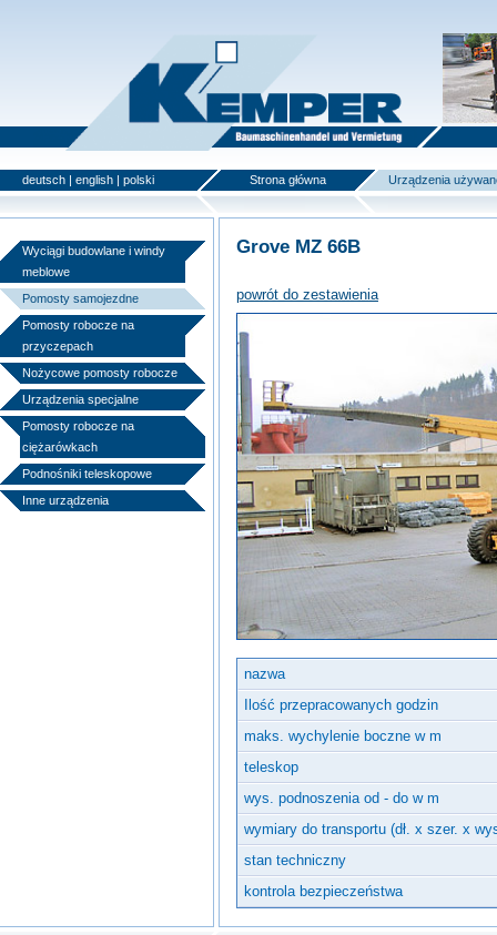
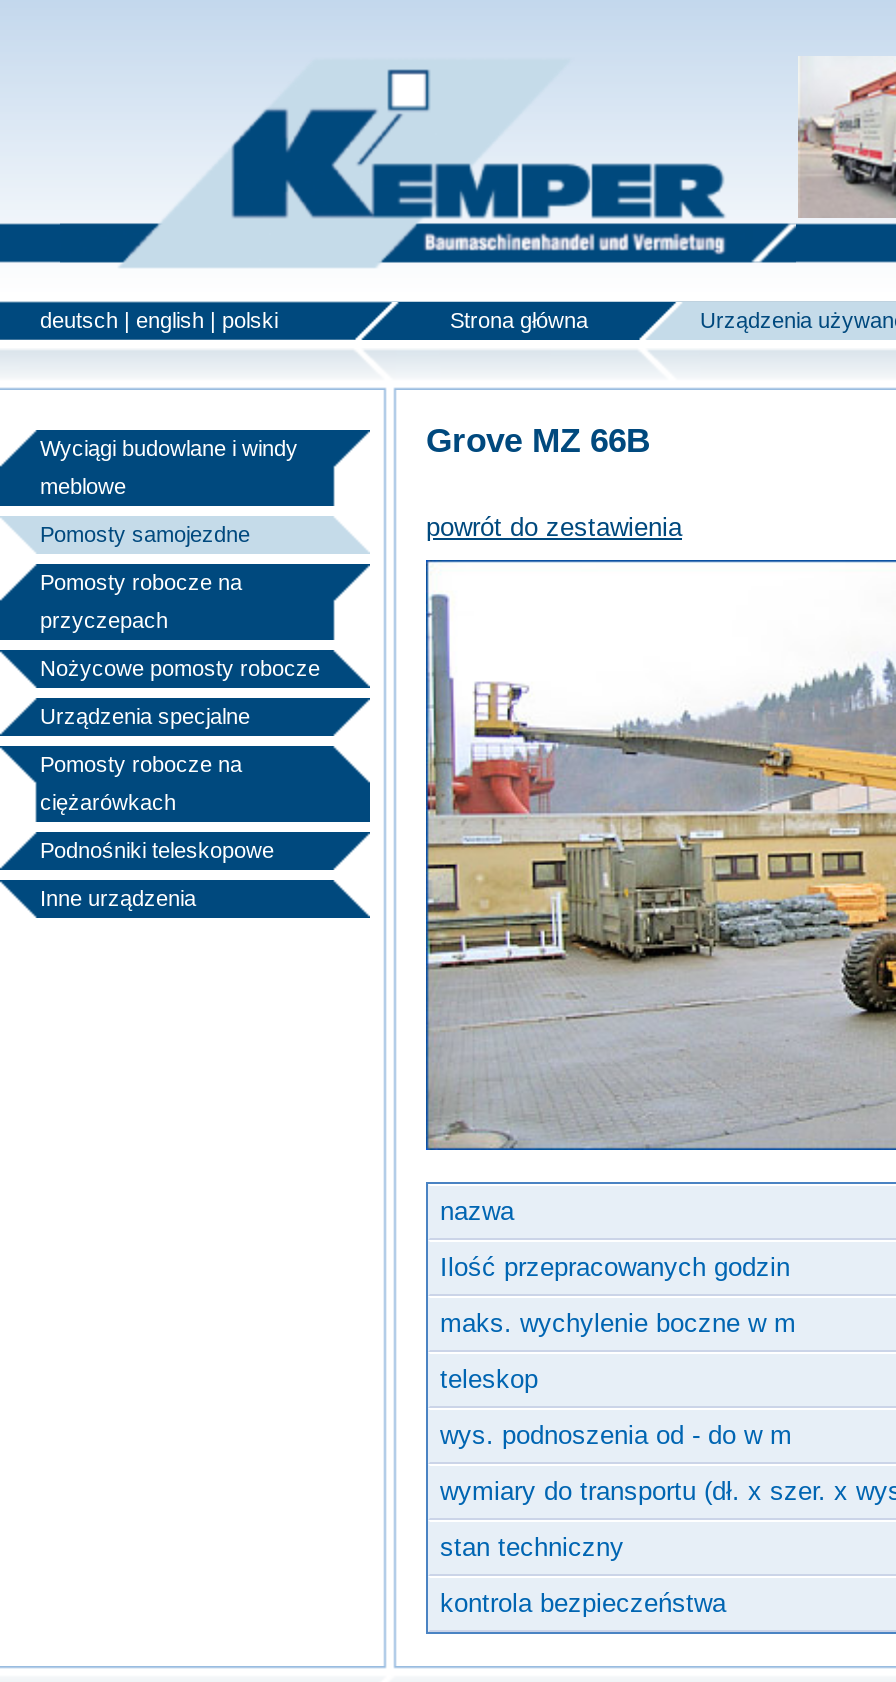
[442,32,494,121] [image] -> [798,56,890,216] [image]

